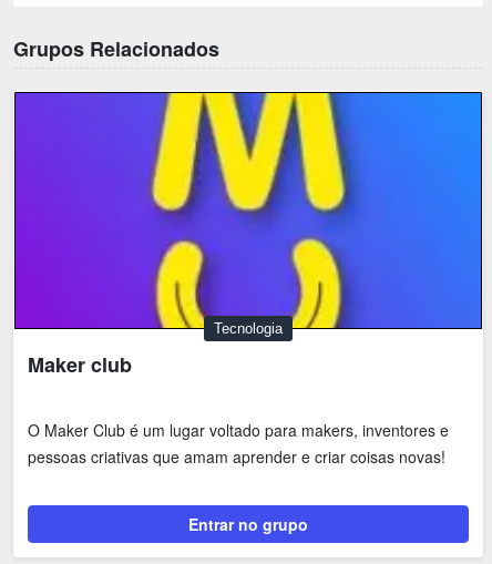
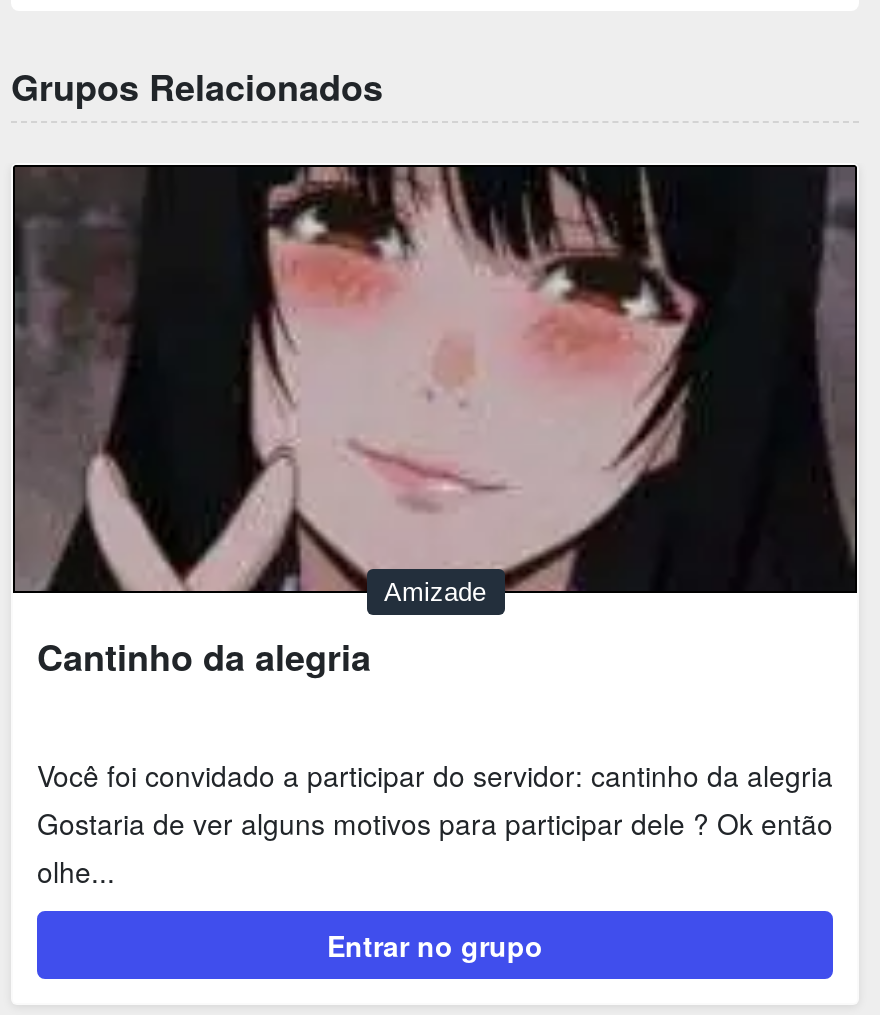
[14,92,482,337] [image] | Tecnologia -> [13,165,857,608] [image] | Amizade
[28,350,132,379] Maker club -> [37,632,371,684] Cantinho da alegria
[28,419,449,468] O Maker Club é um lugar voltado para makers, inventores e | pessoas criativas que amam aprender e criar coisas novas! -> [37,756,833,892] Você foi convidado a participar do servidor: cantinho da alegria | Gostaria de ver alguns motivos para participar dele ? Ok então | olhe...

